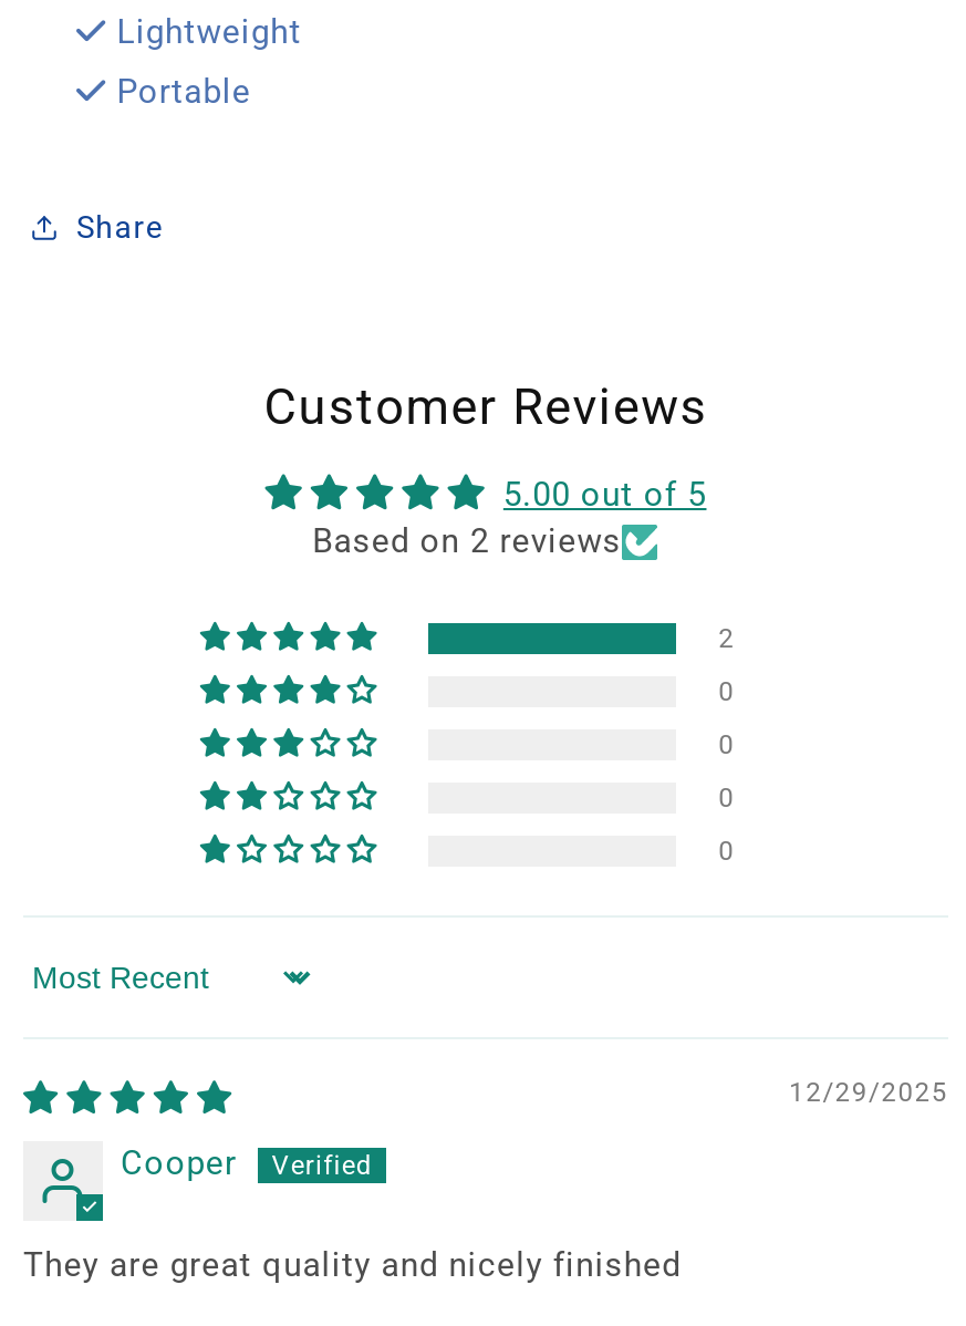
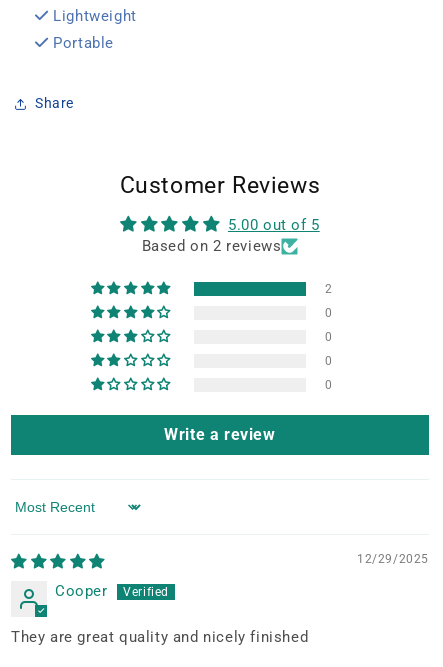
none -> [164,424,276,443] Write a review

